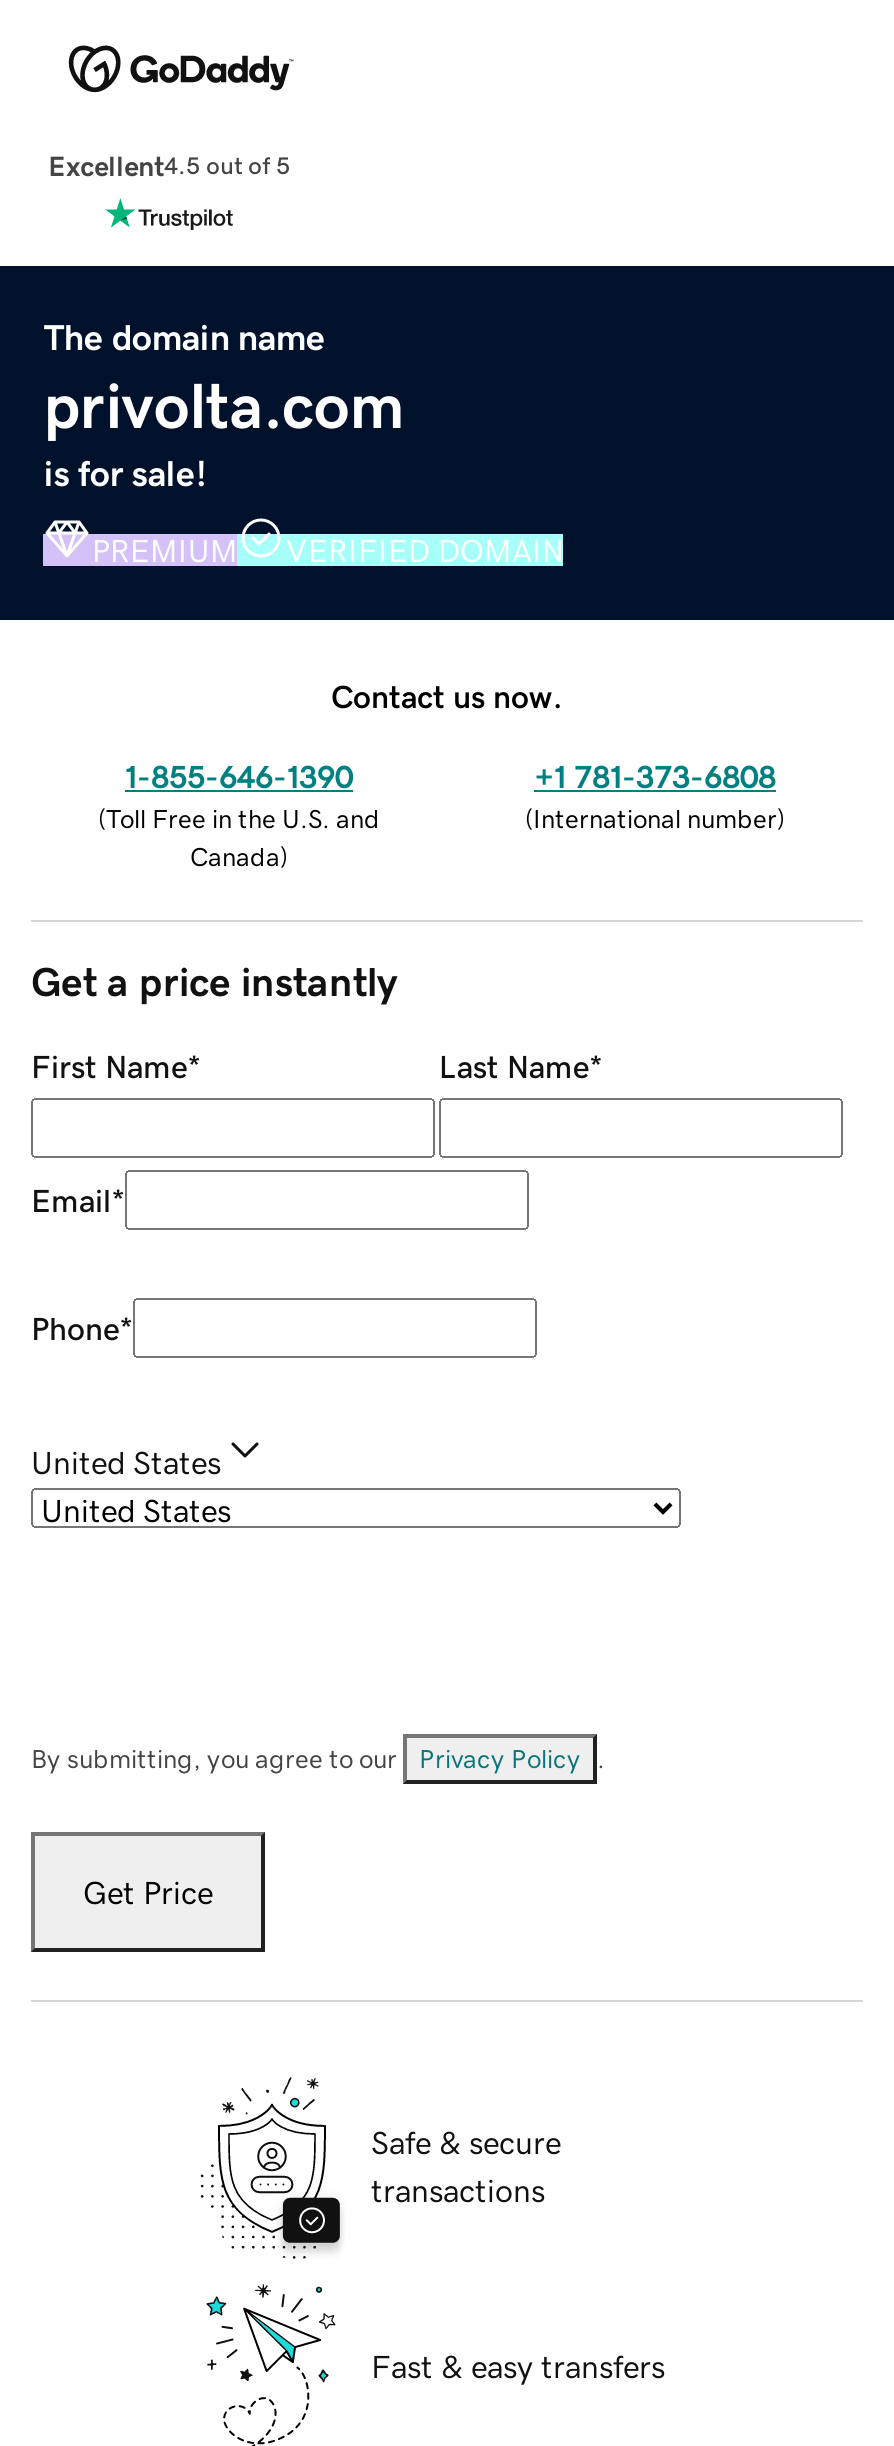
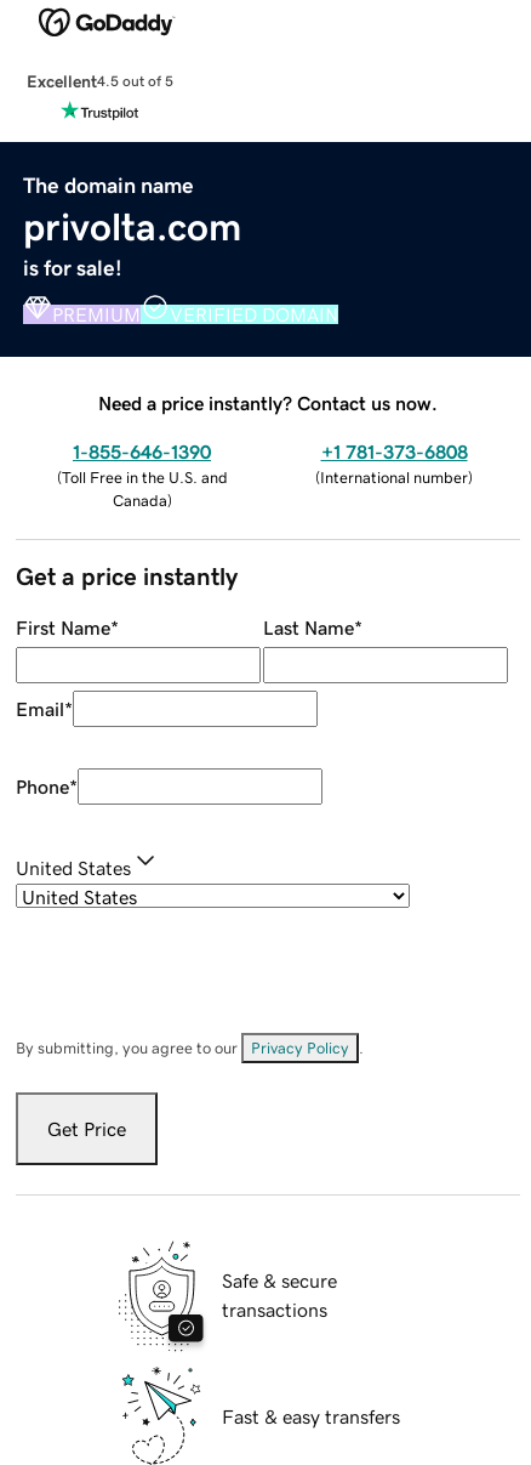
[331,679,563,711] Contact us now. -> [98,393,438,412] Need a price instantly? Contact us now.

